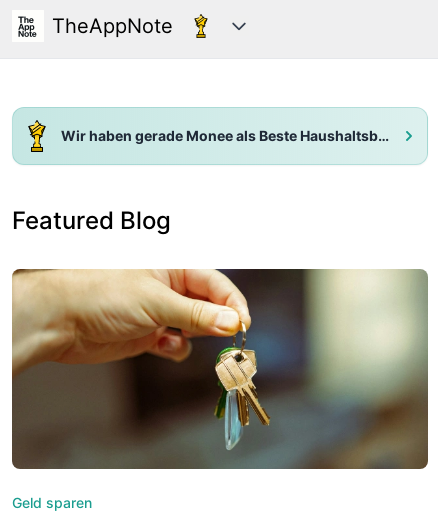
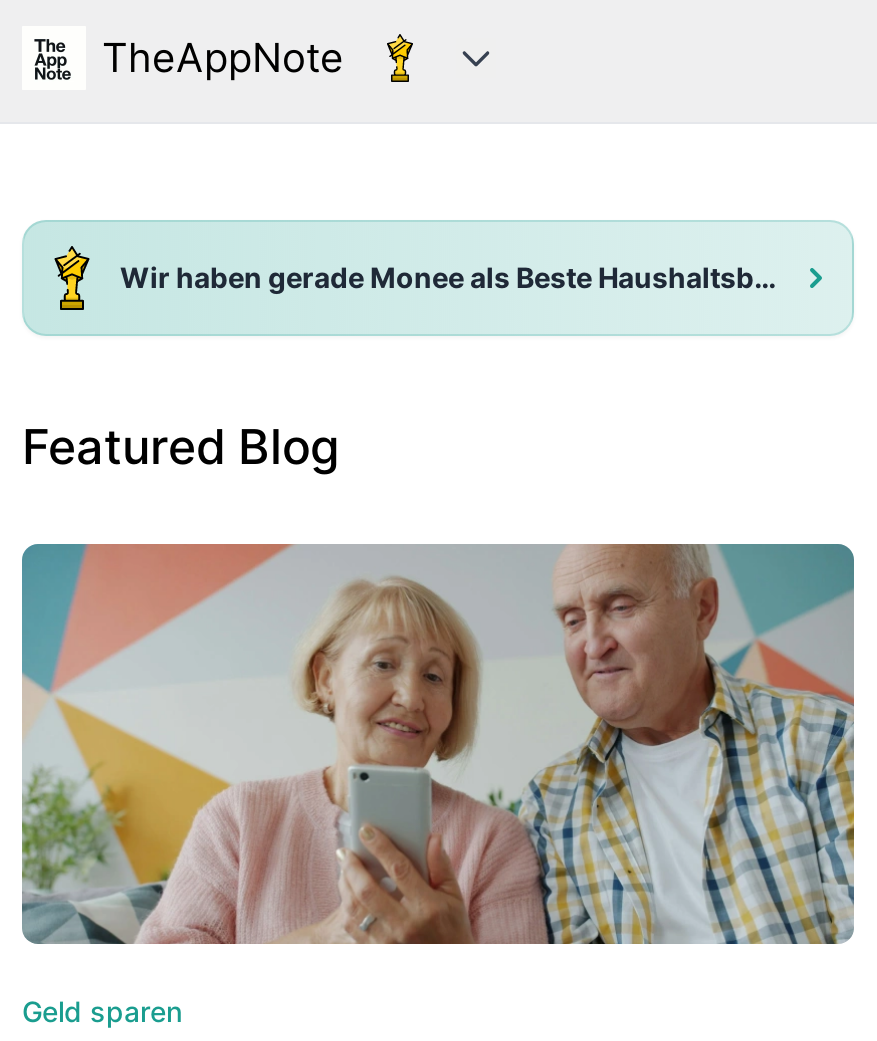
[11,268,428,469] [image] -> [20,542,856,946] [image]

